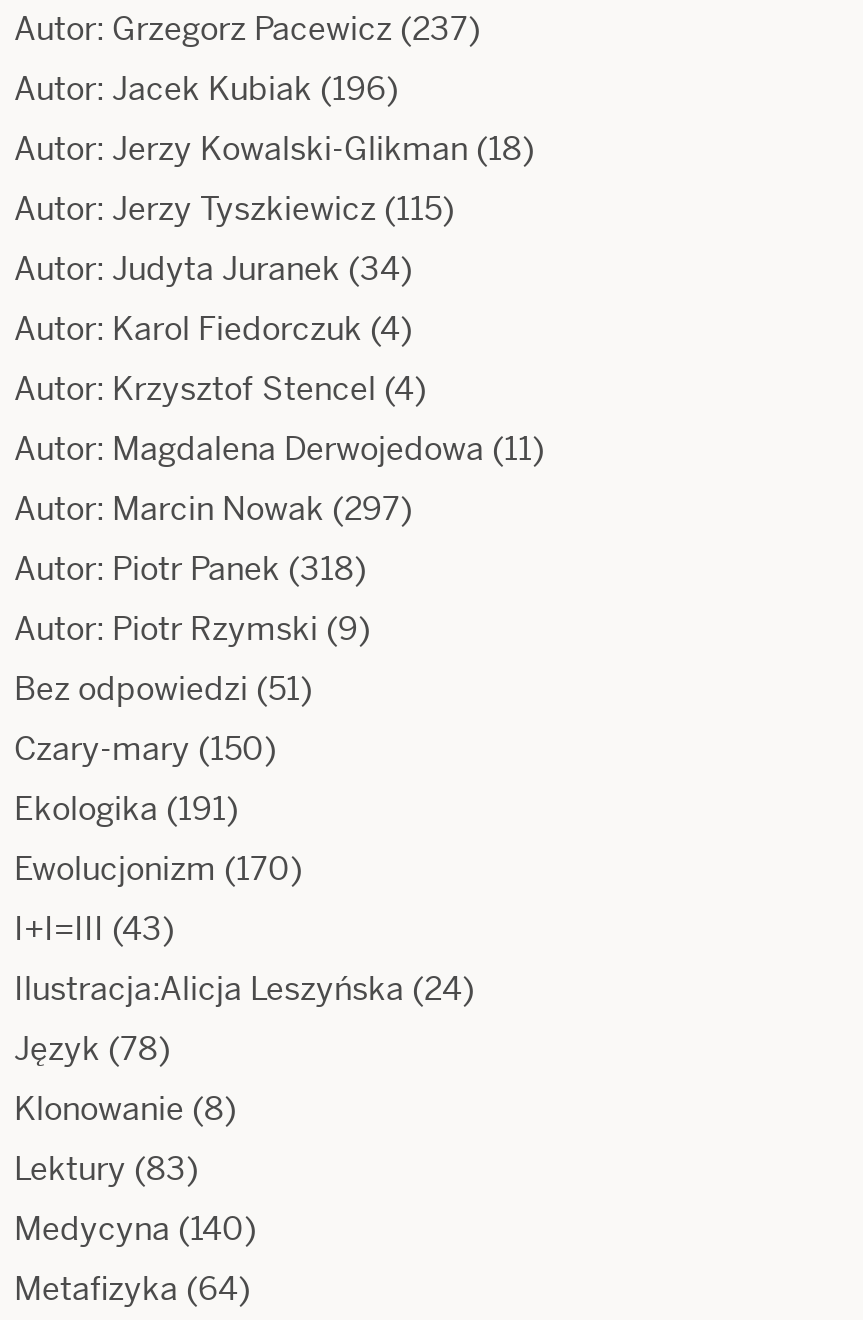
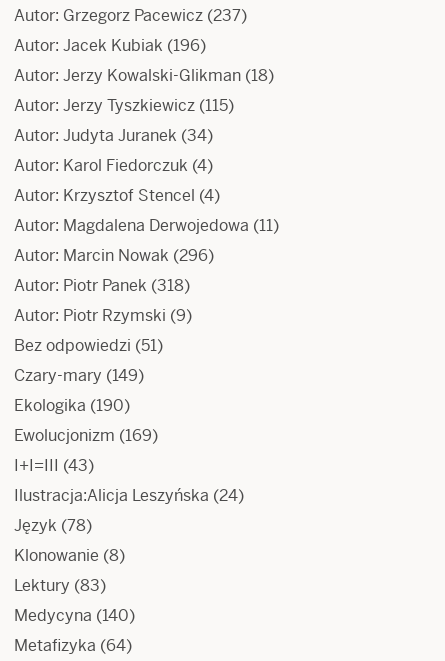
[14,489,412,531] Autor: Marcin Nowak (297) -> [14,245,214,266] Autor: Marcin Nowak (296)
[14,729,276,771] Czary-mary (150) -> [14,365,144,386] Czary-mary (149)
[14,789,238,831] Ekologika (191) -> [14,395,130,416] Ekologika (190)
[14,849,302,891] Ewolucjonizm (170) -> [14,425,158,446] Ewolucjonizm (169)

